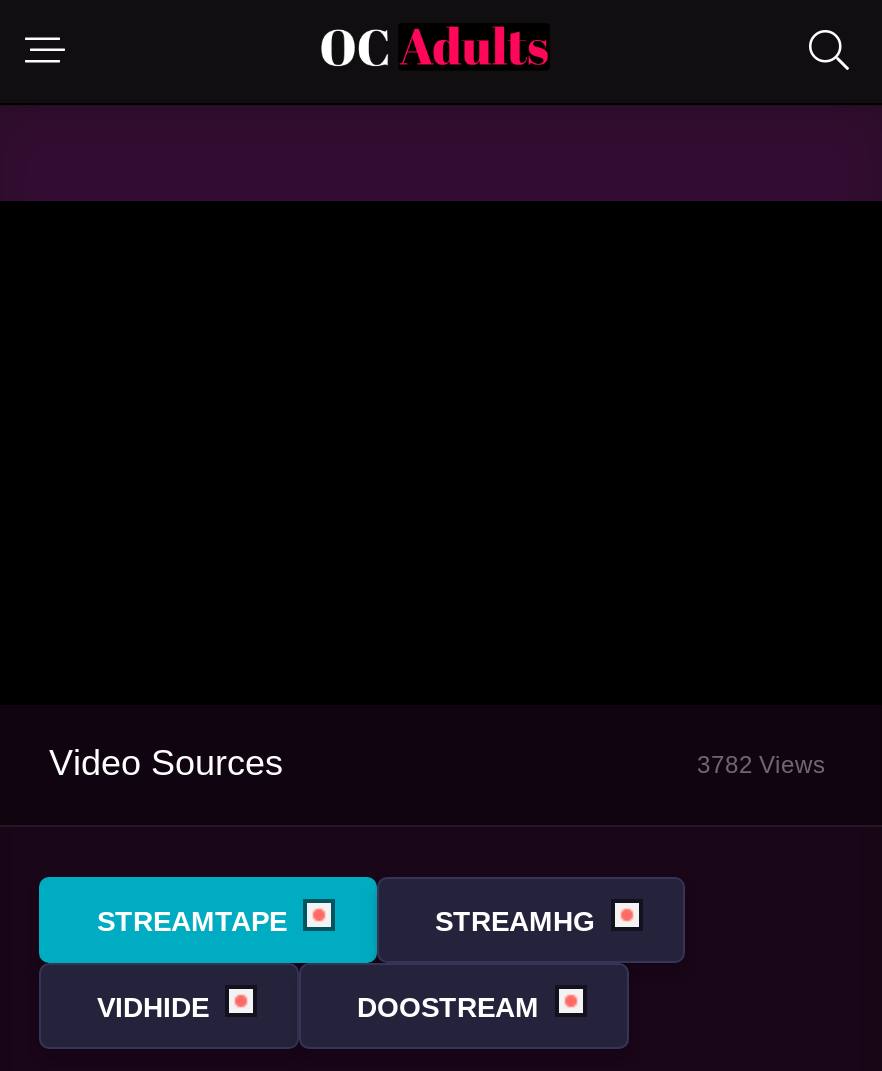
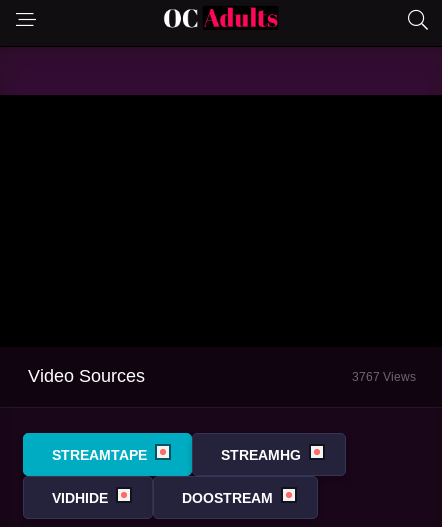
[697,751,825,779] 3782 Views -> [352,370,416,384] 3767 Views

